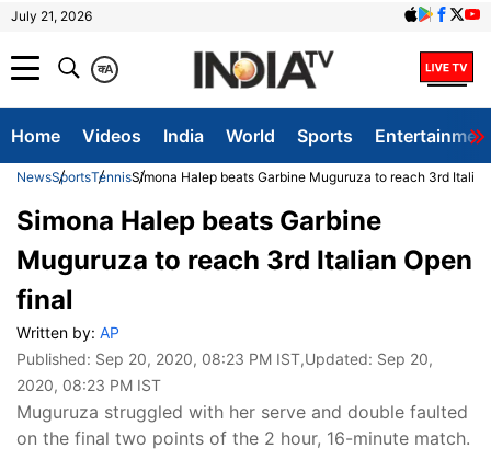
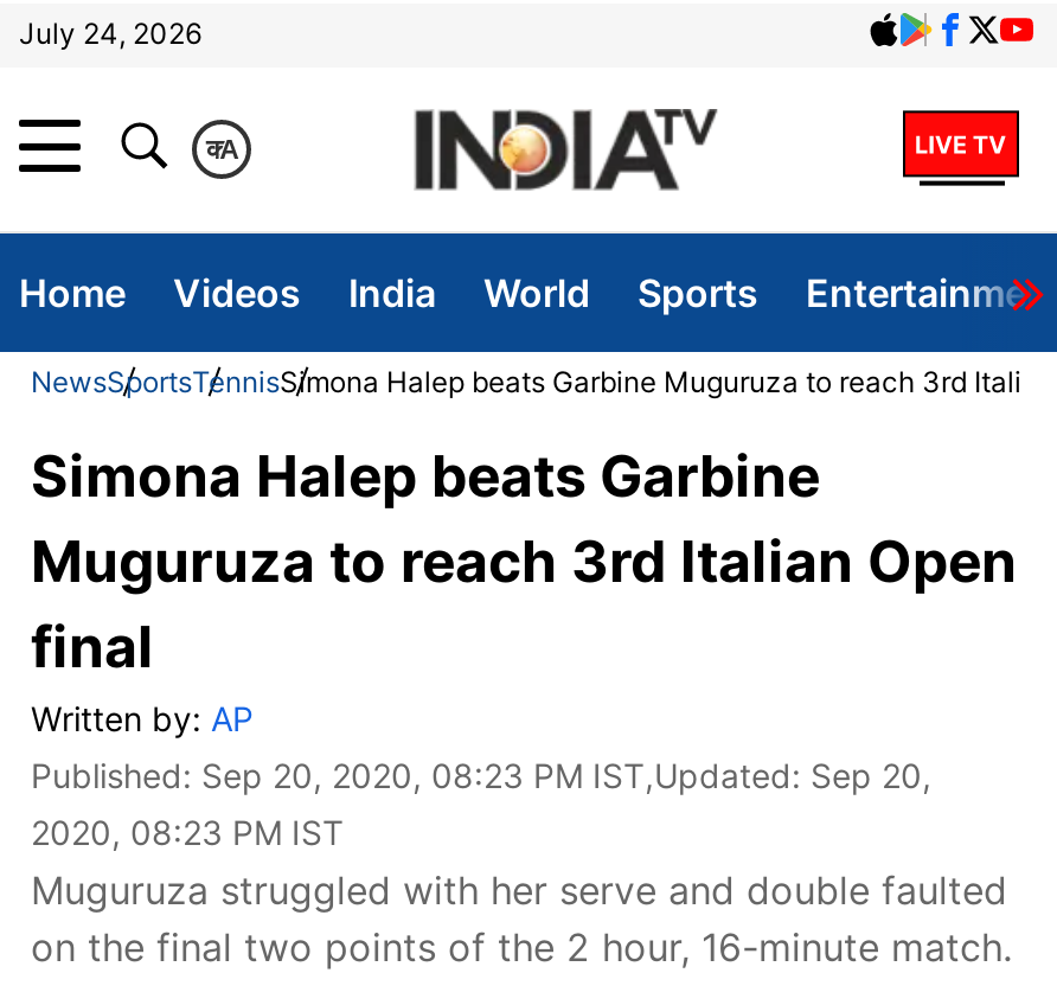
[11,8,92,24] July 21, 2026 -> [19,15,201,51] July 24, 2026

